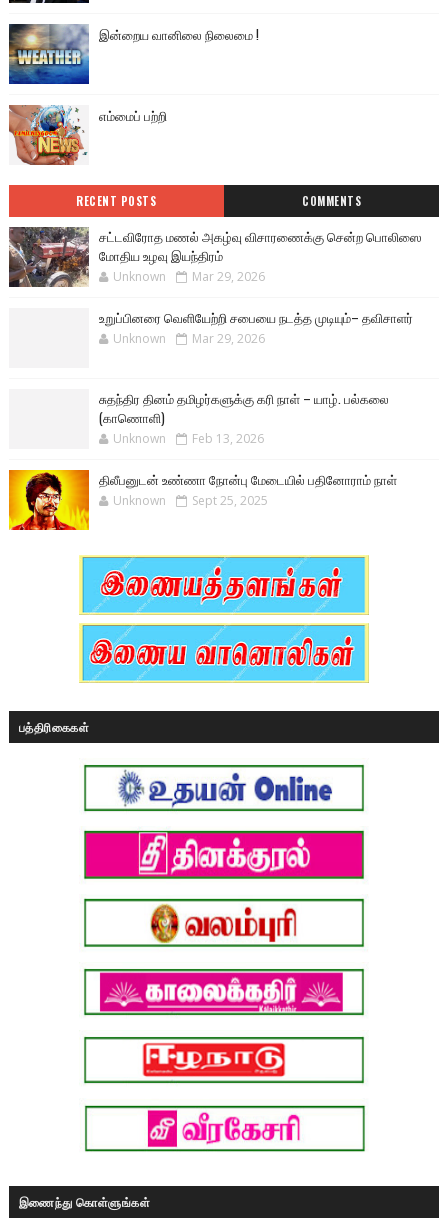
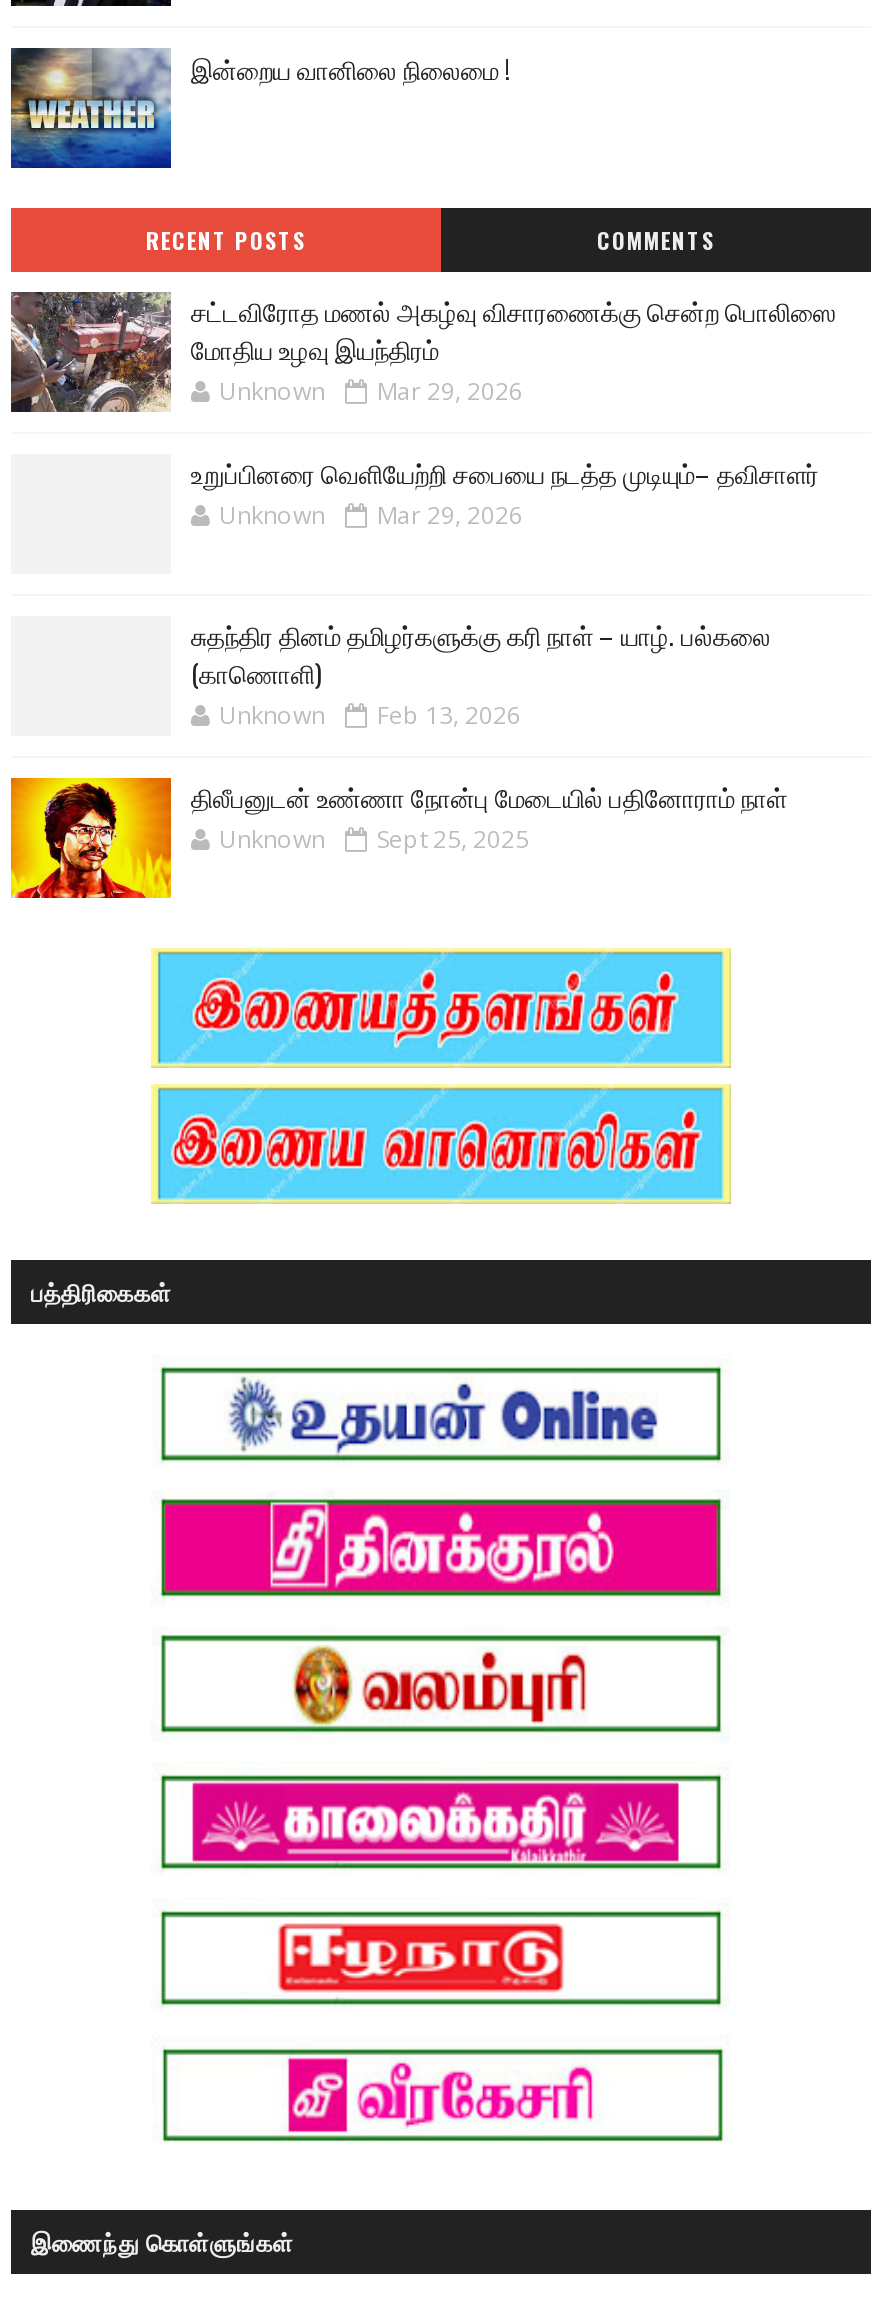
[9,105,167,166] [image] | எம்மைப் பற்றி -> none

